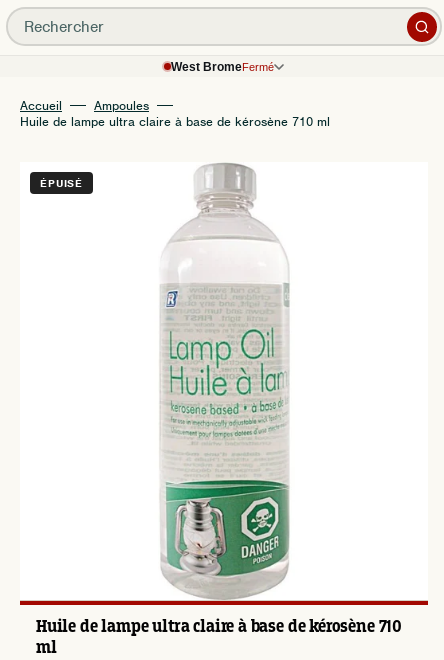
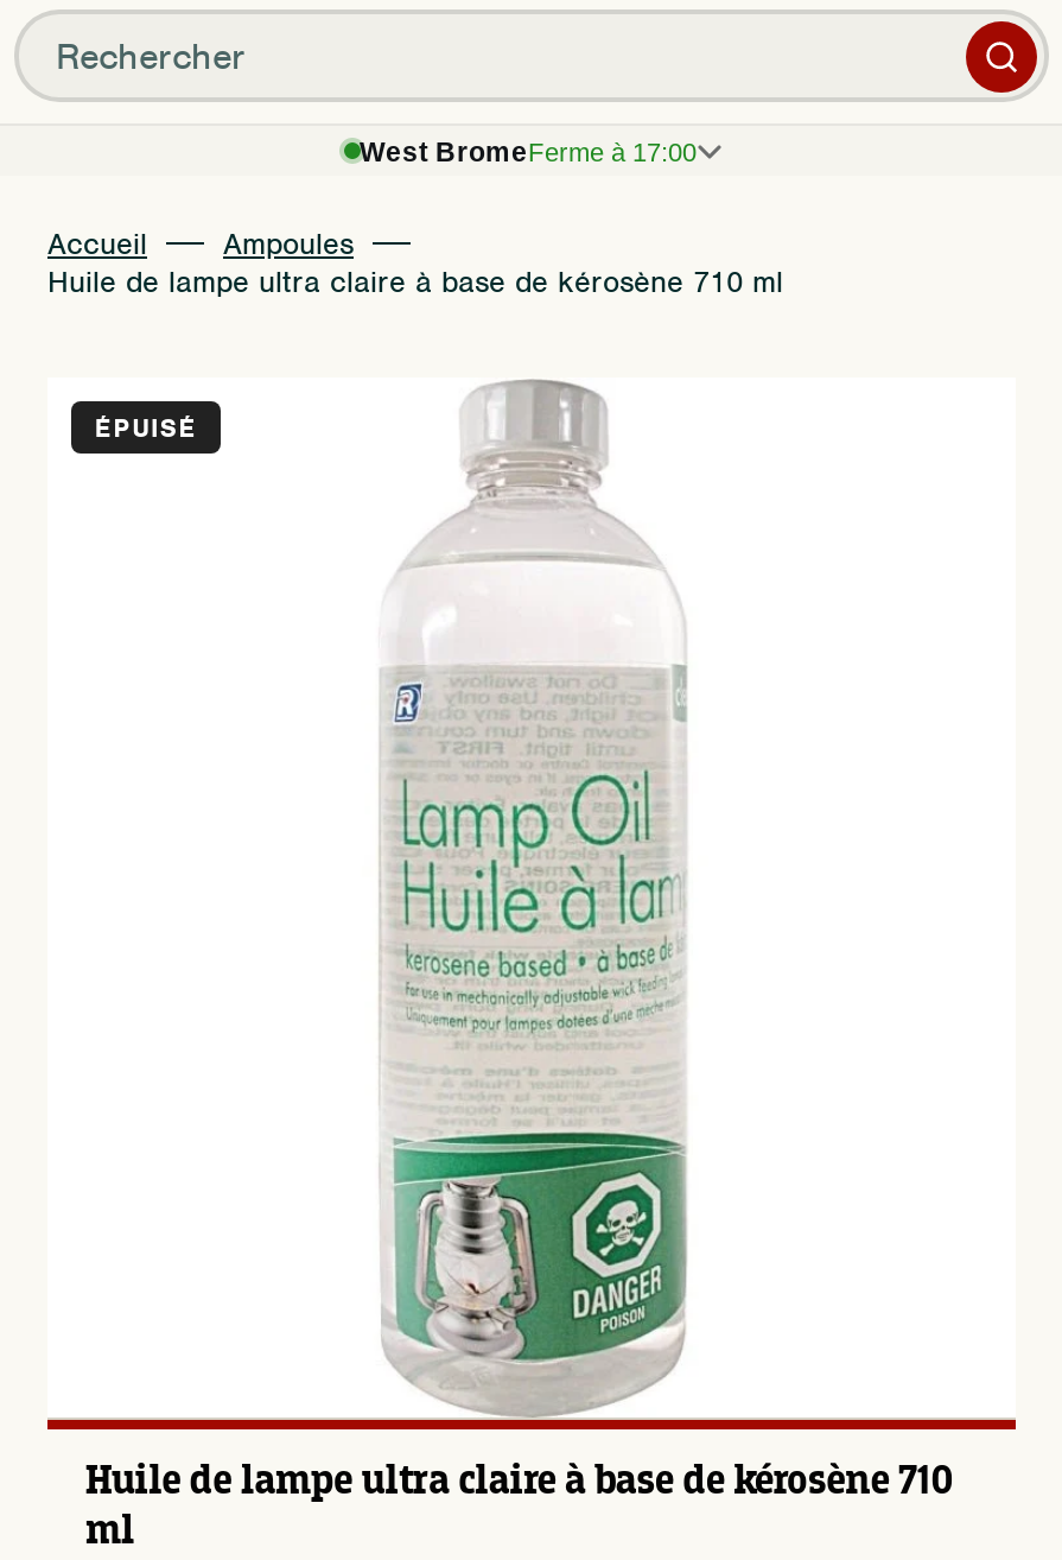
[171,60,274,72] West BromeFermé -> [360,137,697,165] West BromeFerme à 17:00

